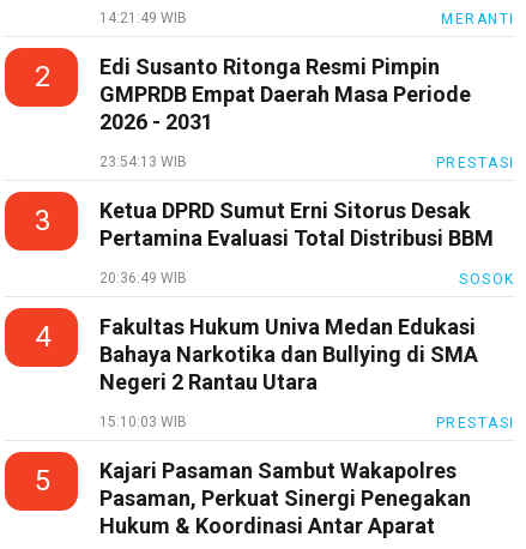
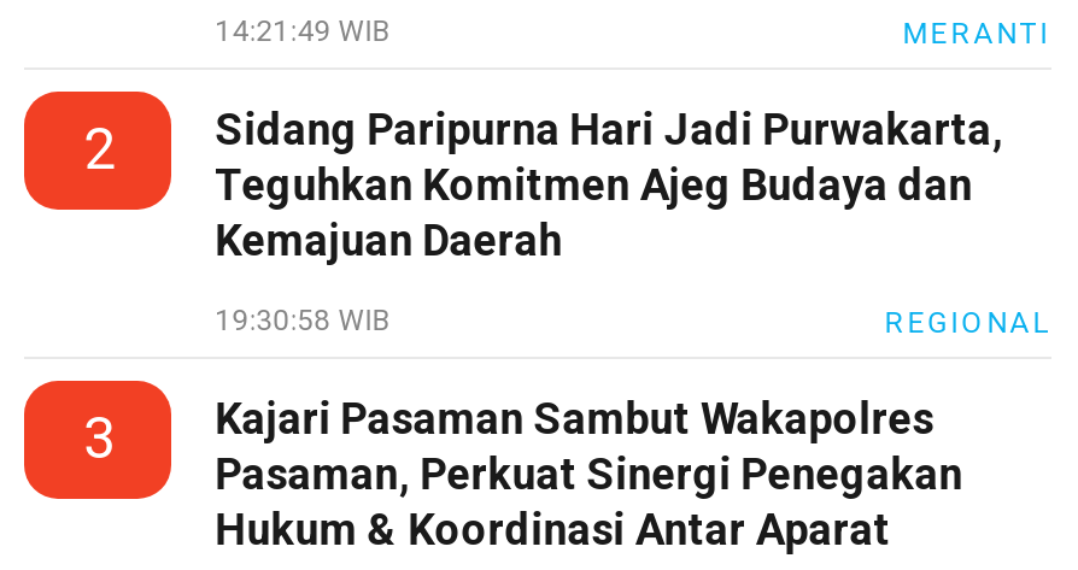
[100,54,471,135] Edi Susanto Ritonga Resmi Pimpin | GMPRDB Empat Daerah Masa Periode | 2026 - 2031 -> [215,104,1004,266] Sidang Paripurna Hari Jadi Purwakarta, | Teguhkan Komitmen Ajeg Budaya dan | Kemajuan Daerah
[100,154,515,172] 23:54:13 WIB | PRESTASI -> [215,304,1051,341] 19:30:58 WIB | REGIONAL
[34,198,515,498] Ketua DPRD Sumut Erni Sitorus Desak | Pertamina Evaluasi Total Distribusi BBM | 20:36:49 WIB | SOSOK | 4 | Fakultas Hukum Univa Medan Edukasi | Bahaya Narkotika dan Bullying di SMA | Negeri 2 Rantau Utara | 15:10:03 WIB | PRESTASI | 5 -> none

